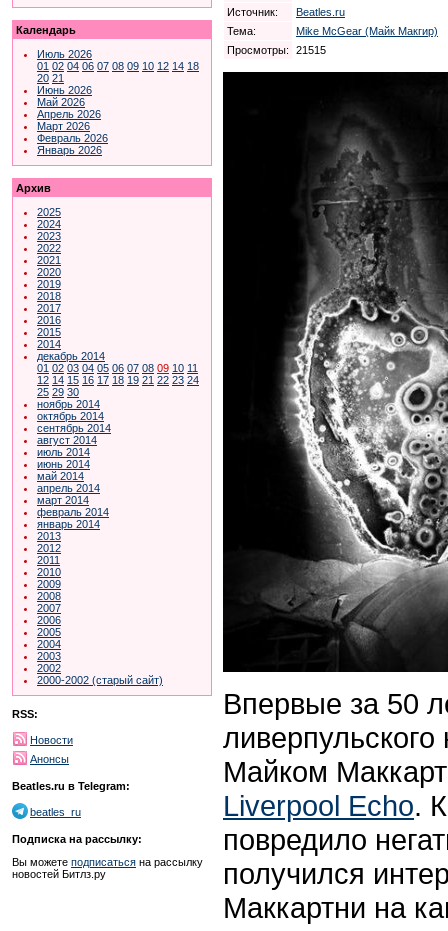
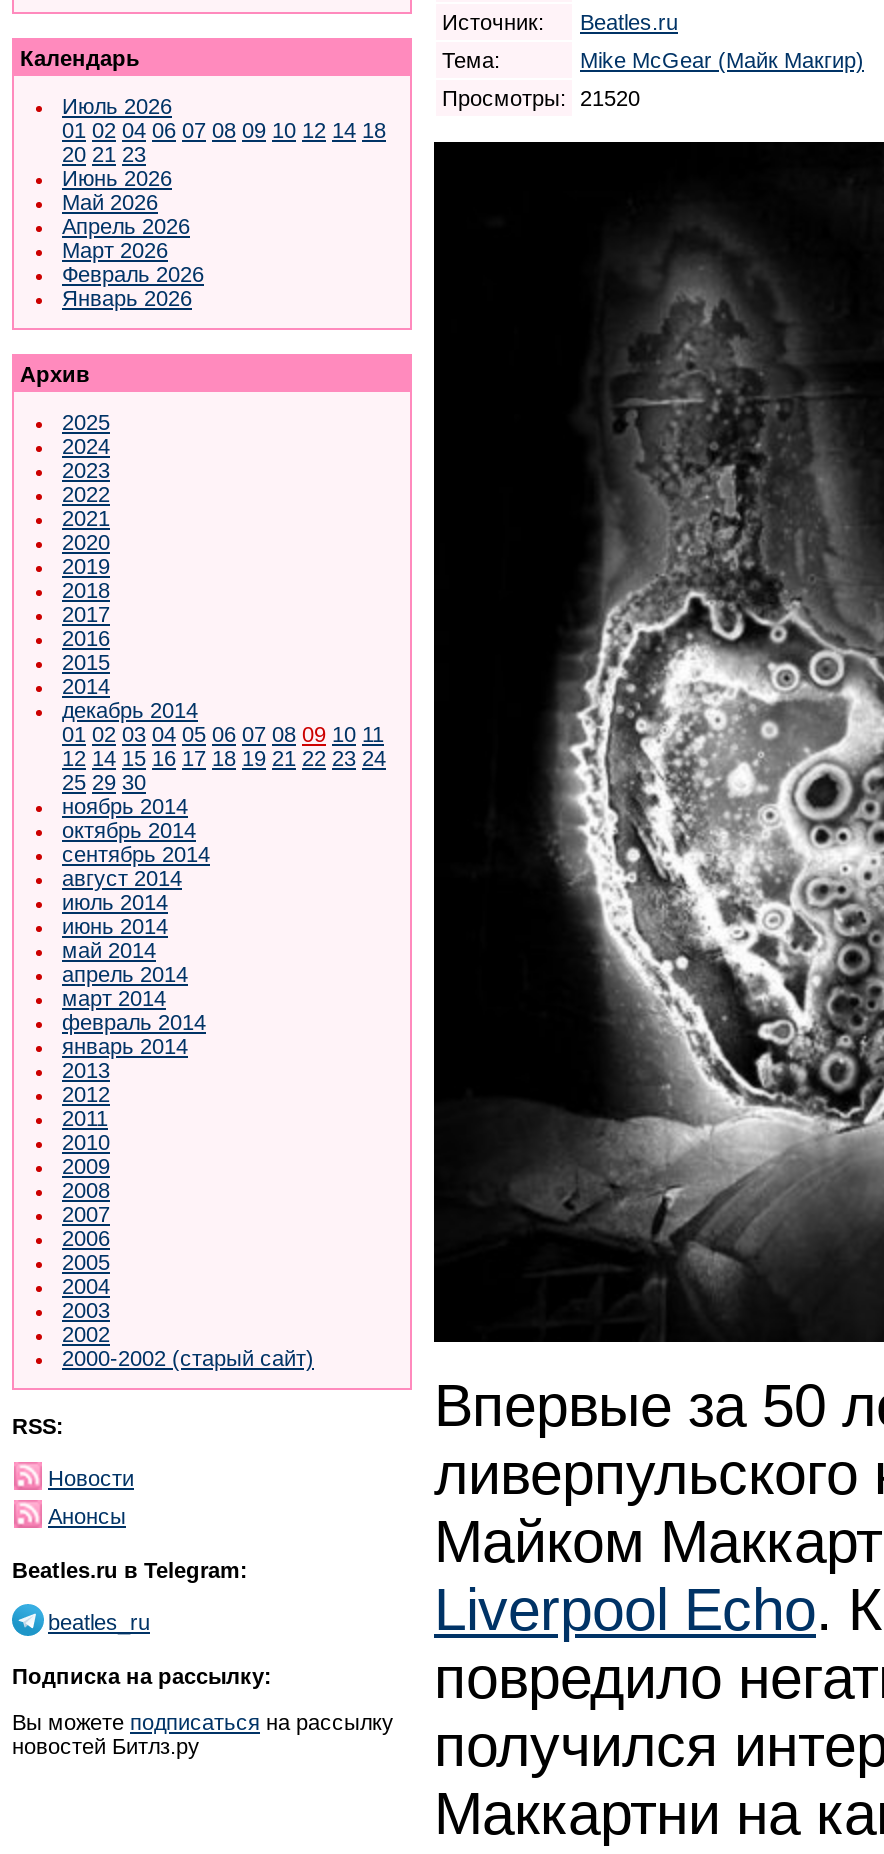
[227,44,326,56] Просмотры: 21515 -> [442,85,640,109] Просмотры: 21520
[37,72,64,84] 20 21 -> [62,142,146,166] 20 21 23

